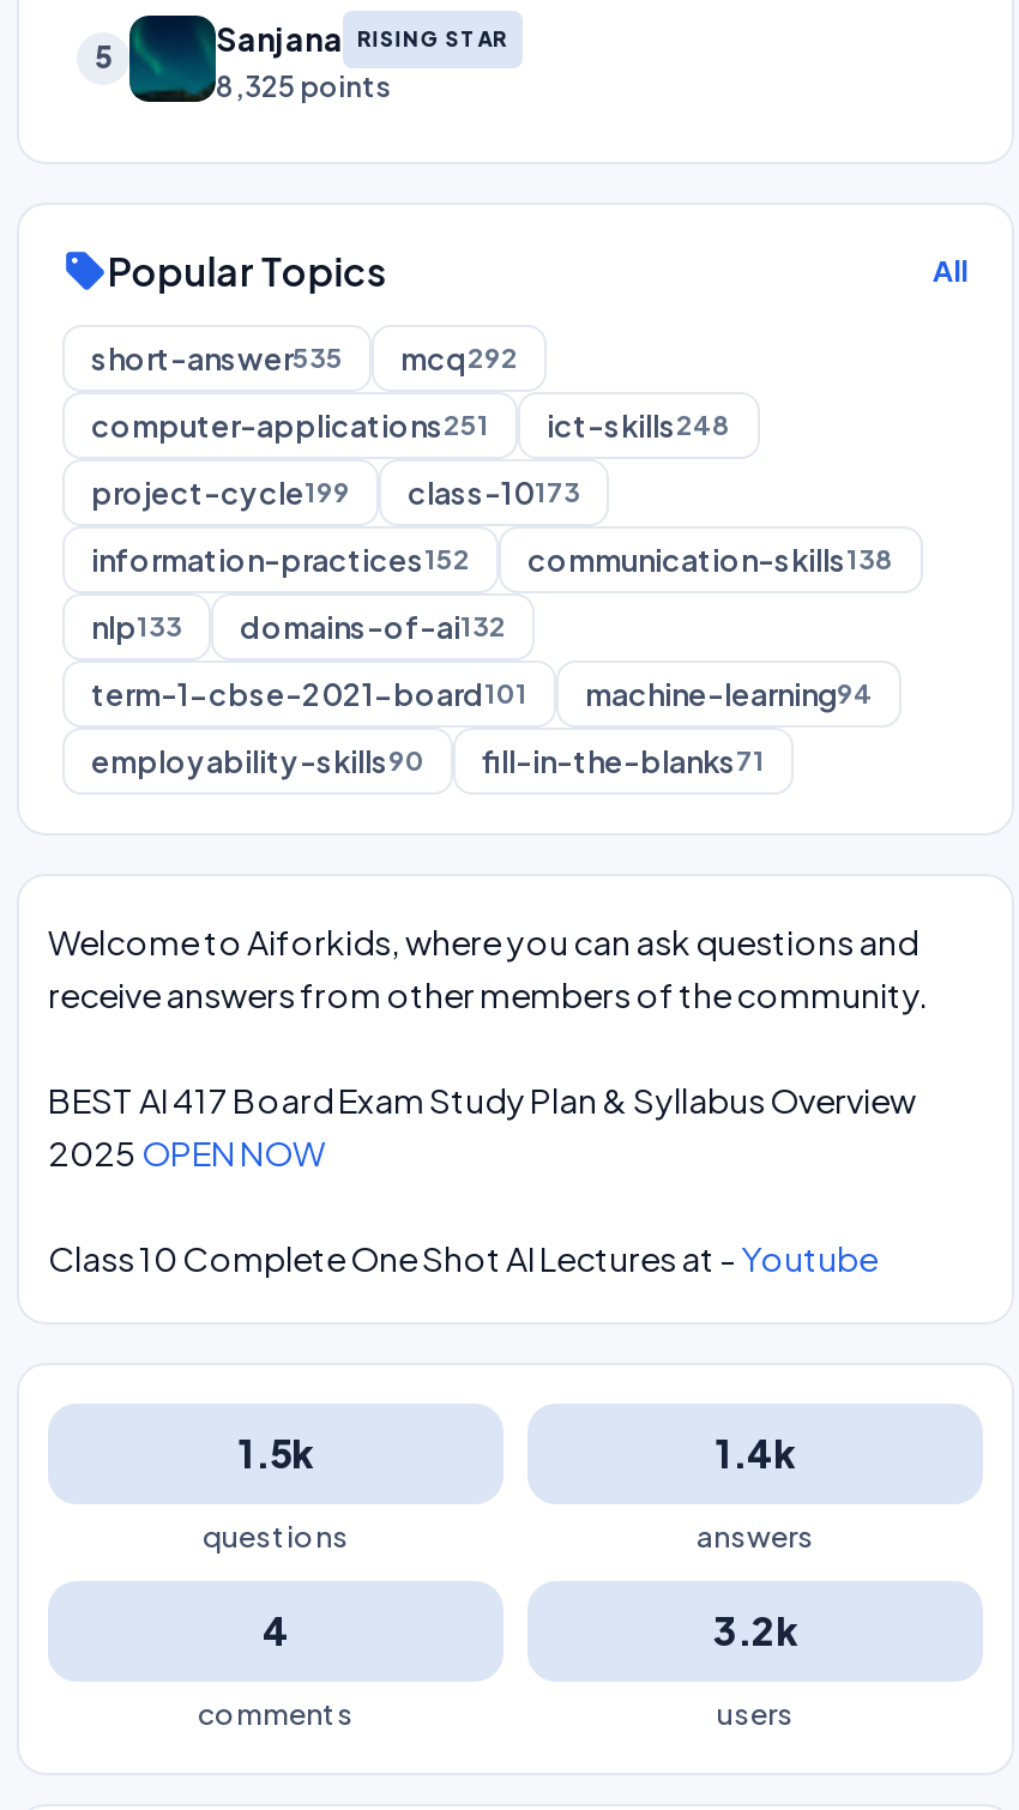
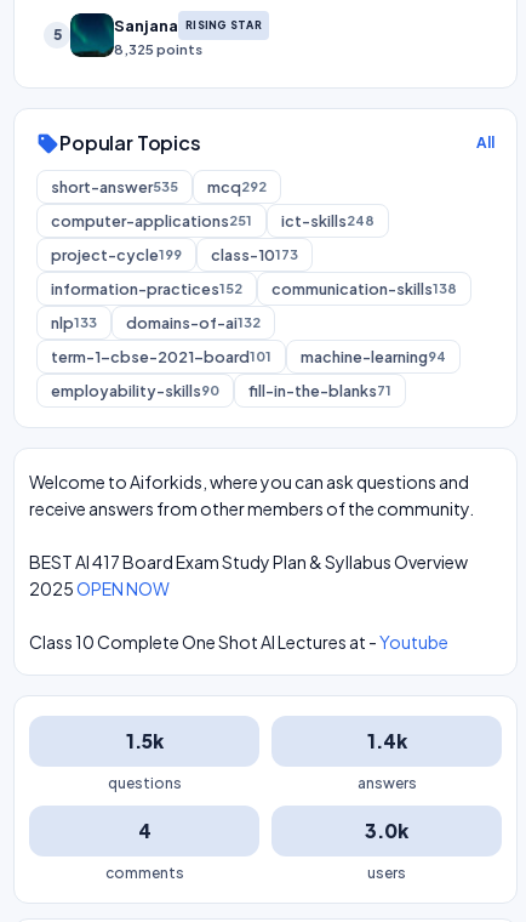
[713,1607,797,1652] 3.2k -> [365,819,408,842] 3.0k

